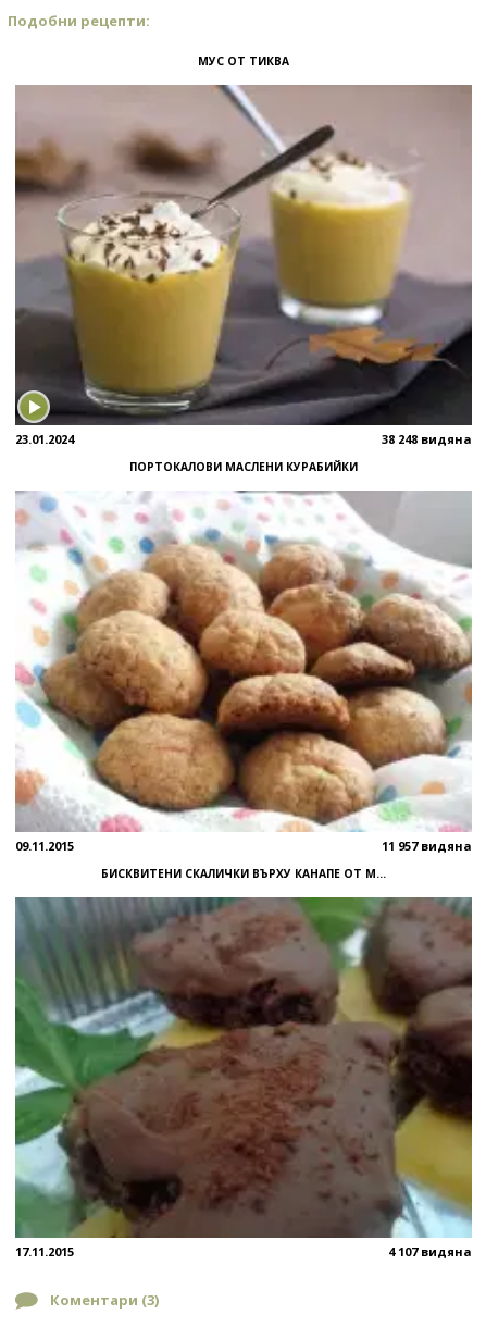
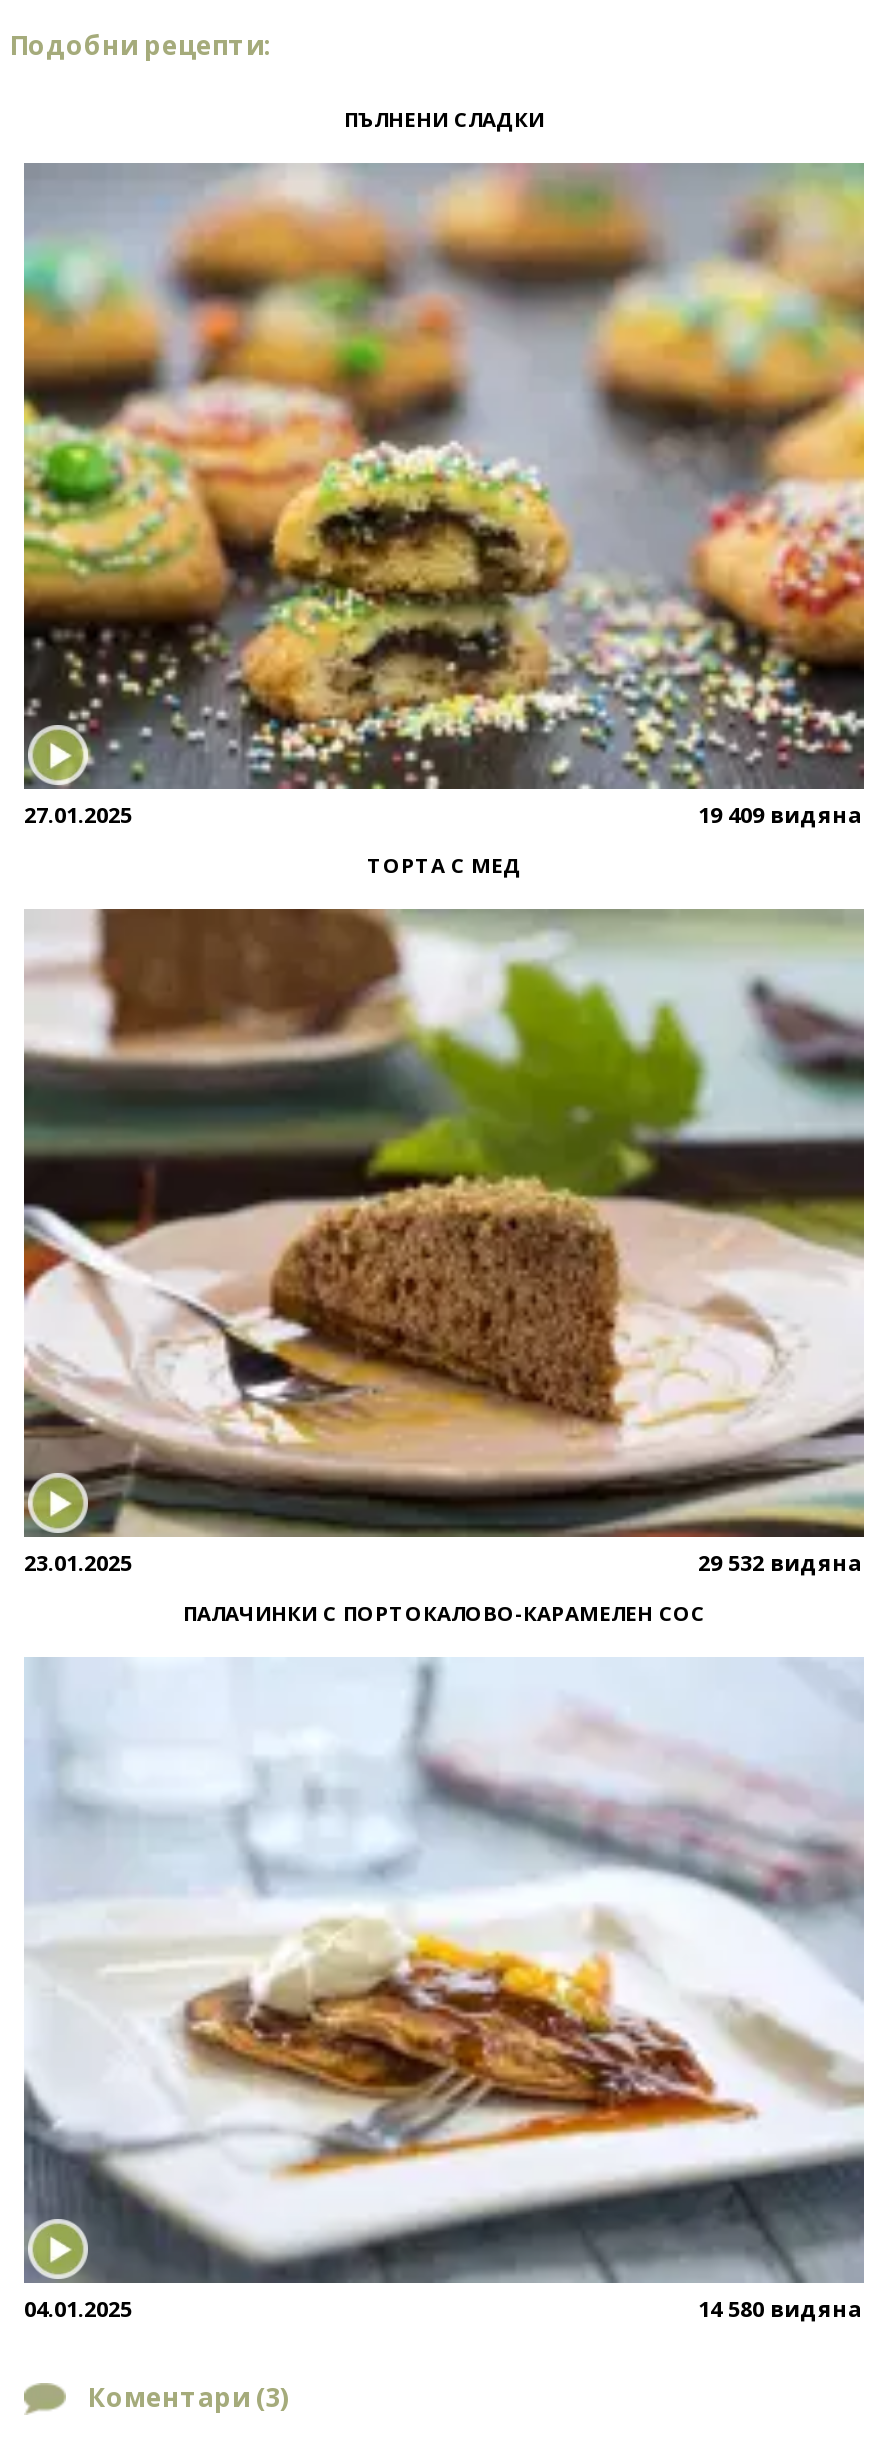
[198,53,289,68] МУС ОТ ТИКВА -> [344,104,544,132] ПЪЛНЕНИ СЛАДКИ
[14,85,473,447] [image] | 23.01.2024 | 38 248 видяна -> [22,163,866,829] [image] | 27.01.2025 | 19 409 видяна
[129,459,358,474] ПОРТОКАЛОВИ МАСЛЕНИ КУРАБИЙКИ -> [367,851,521,879] ТОРТА С МЕД
[15,491,473,853] [image] | 09.11.2015 | 11 957 видяна -> [22,907,866,1576] [image] | 23.01.2025 | 29 532 видяна
[101,865,386,881] БИСКВИТЕНИ СКАЛИЧКИ ВЪРХУ КАНАПЕ ОТ М... -> [183,1598,705,1626] ПАЛАЧИНКИ С ПОРТОКАЛОВО-КАРАМЕЛЕН СОС
[14,896,473,1260] [image] | 17.11.2015 | 4 107 видяна -> [22,1657,864,2323] [image] | 04.01.2025 | 14 580 видяна

